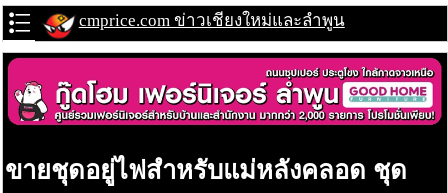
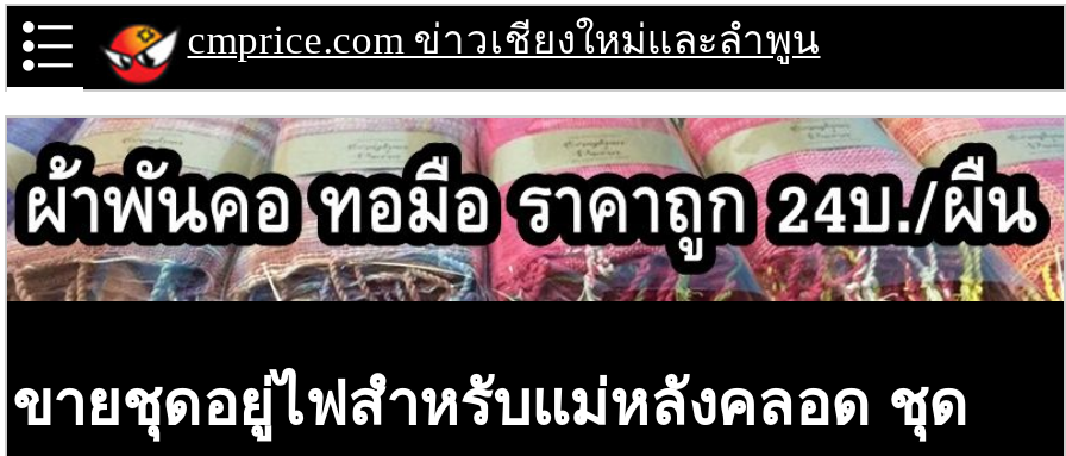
[3,52,445,127] [image] -> [7,115,1059,304] [image]

